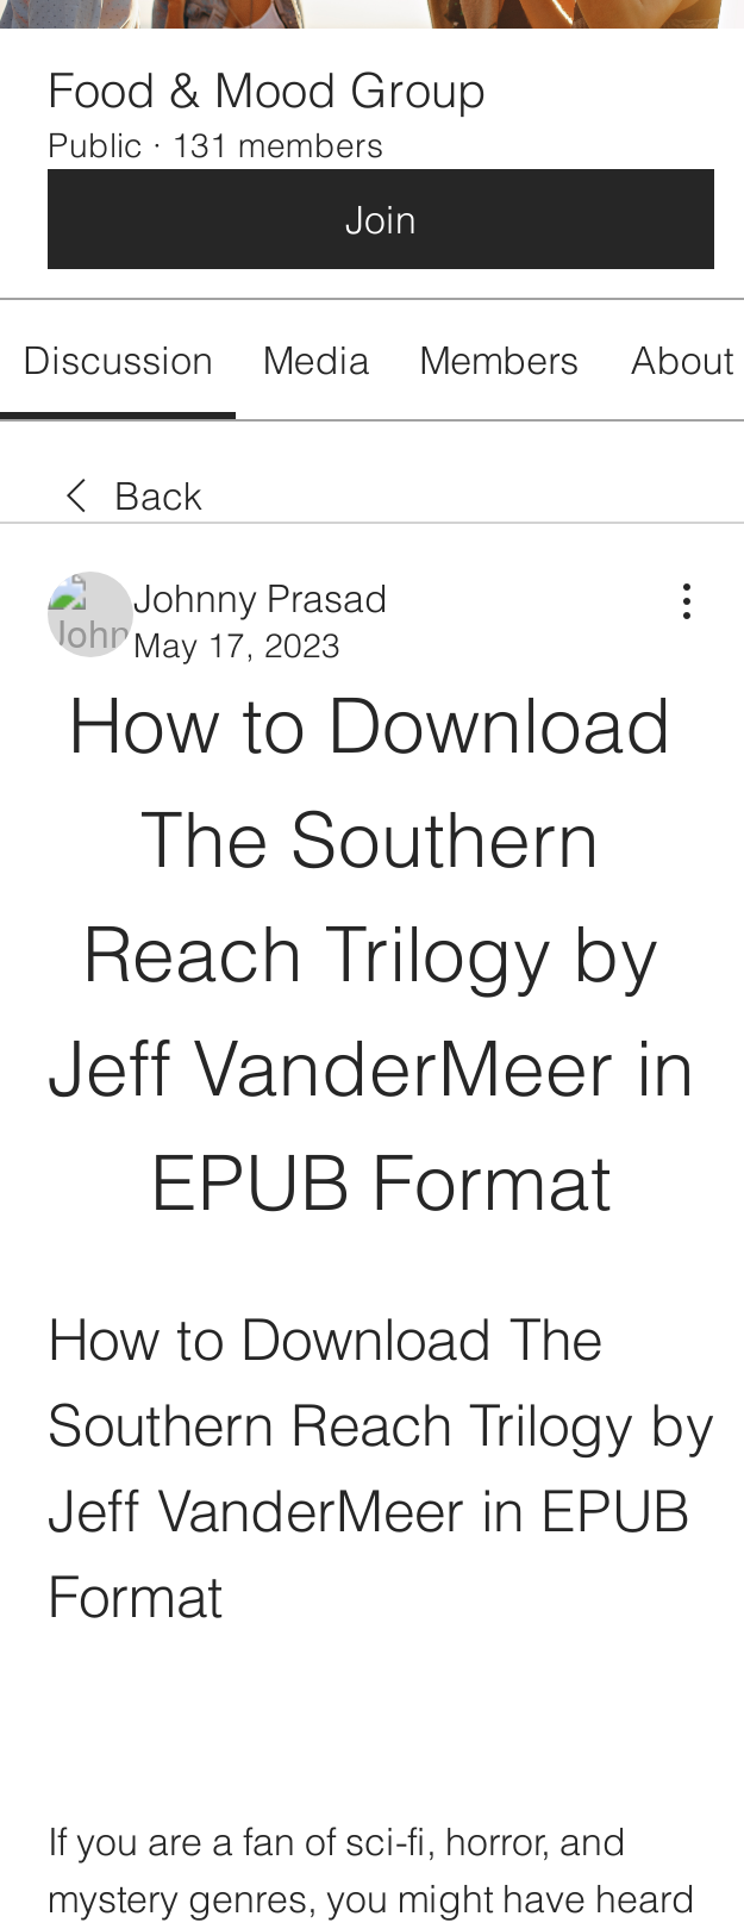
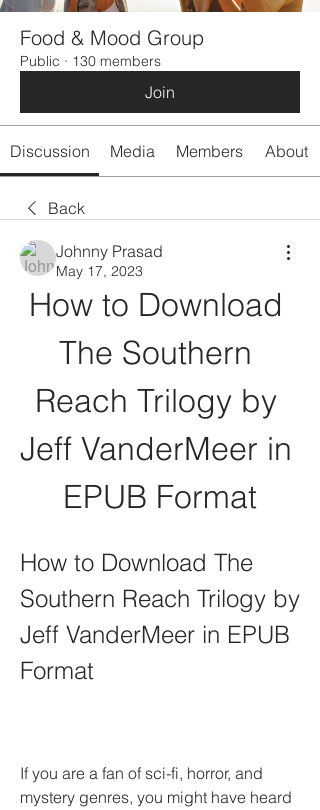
[48,124,383,167] Public · 131 members -> [20,52,161,70] Public · 130 members

